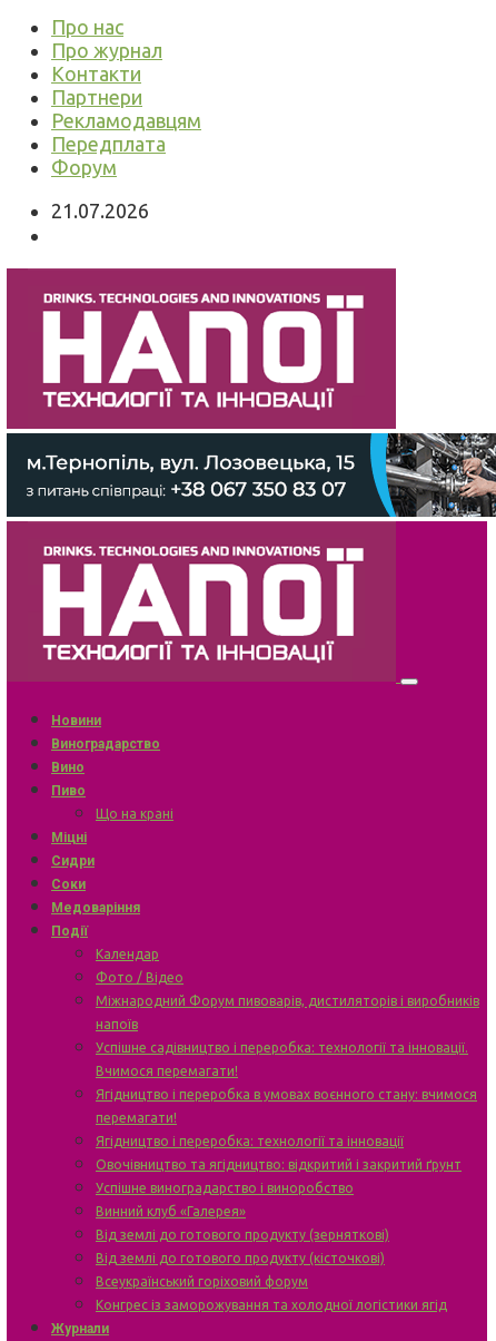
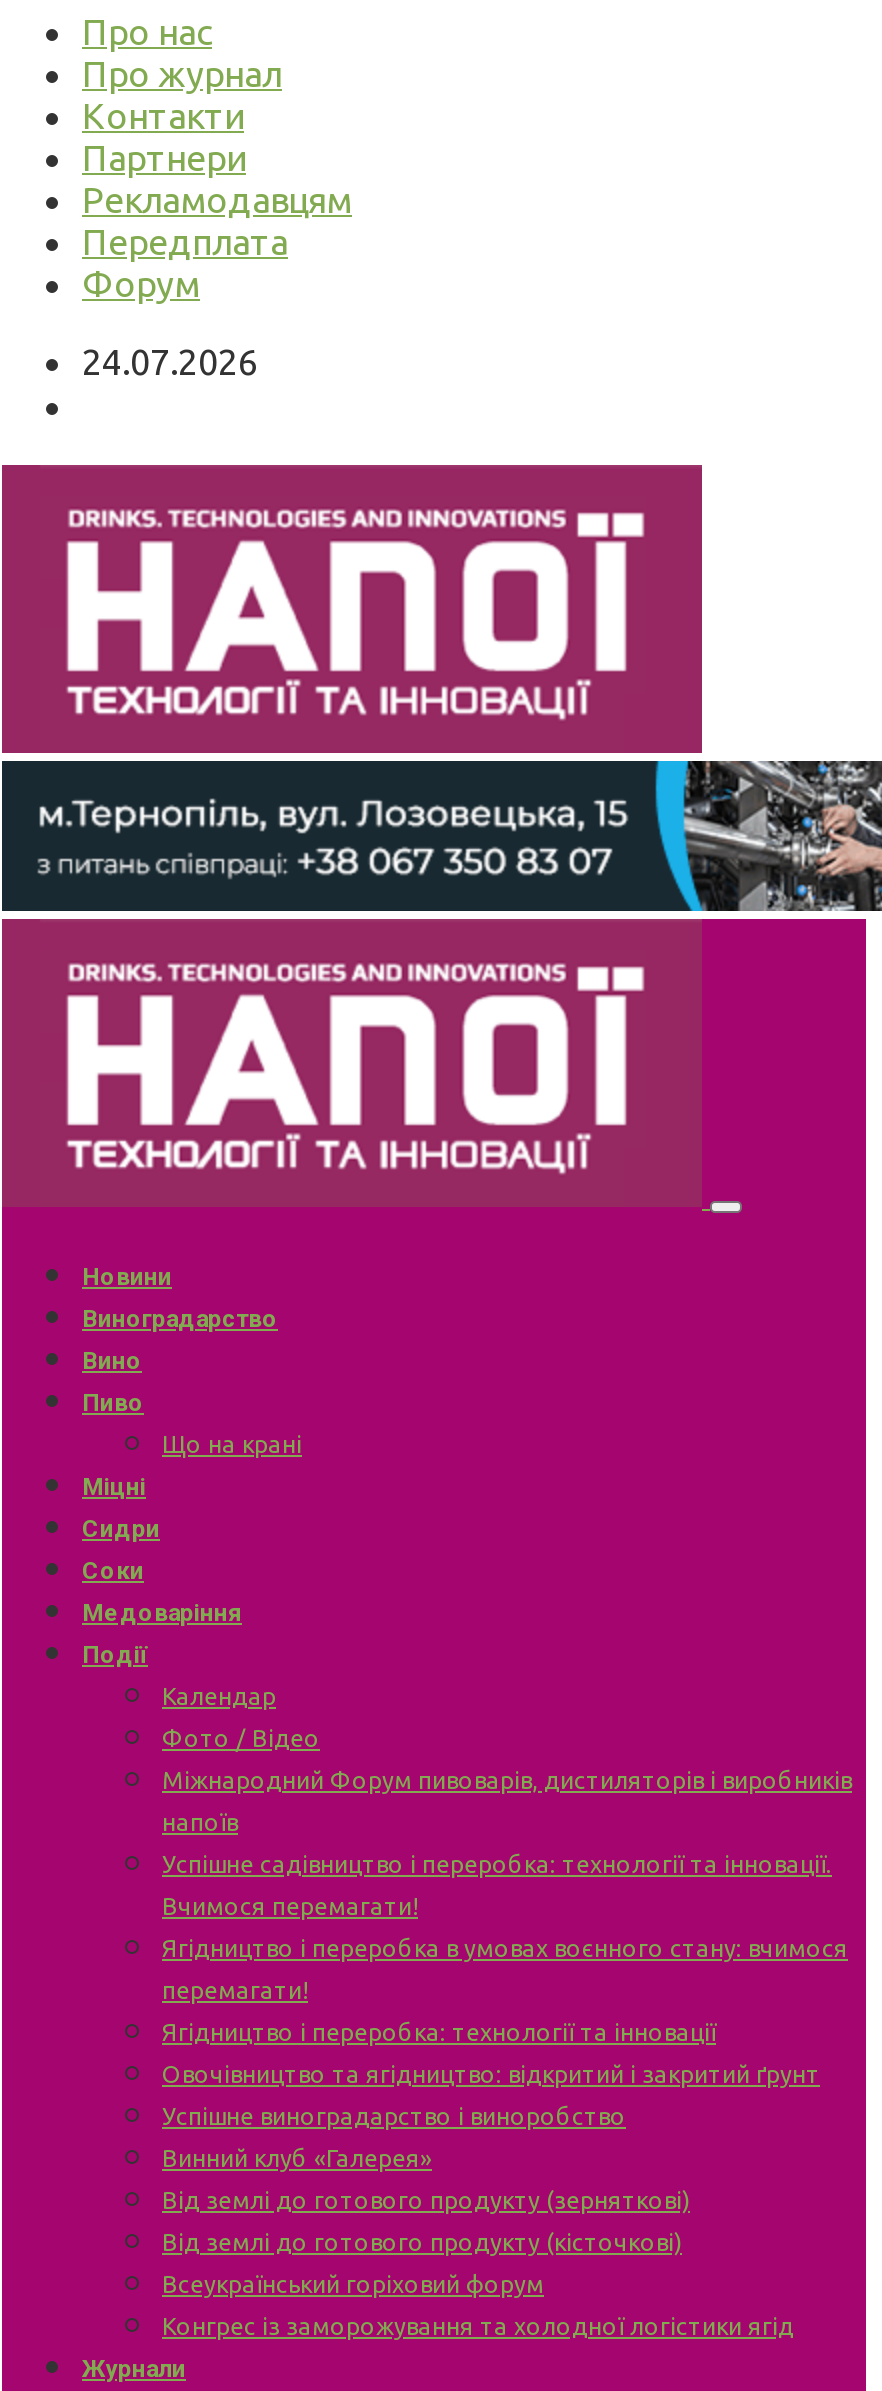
[51,199,149,222] 21.07.2026 -> [82,341,258,381] 24.07.2026

